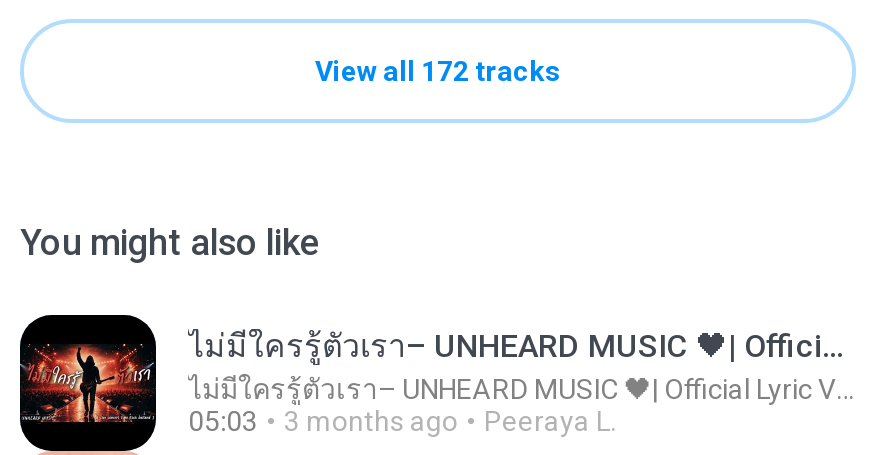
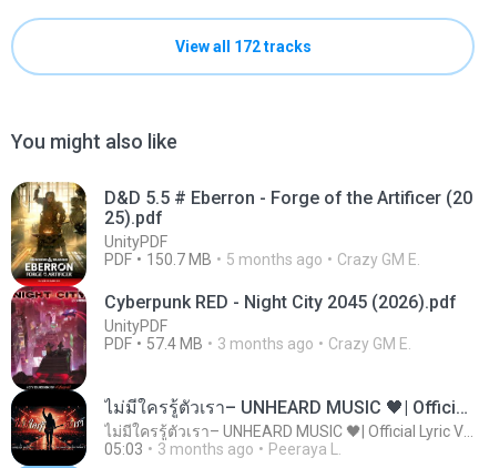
none -> [10,181,472,390] [image] | D&D 5.5 # Eberron - Forge of the Artificer (20 | 25).pdf | UnityPDF | PDF | 150.7 MB | 5 months ago | Crazy GM E. | Cyberpunk RED - Night City 2045 (2026).pdf | UnityPDF | PDF | 57.4 MB | 3 months ago | Crazy GM E.

